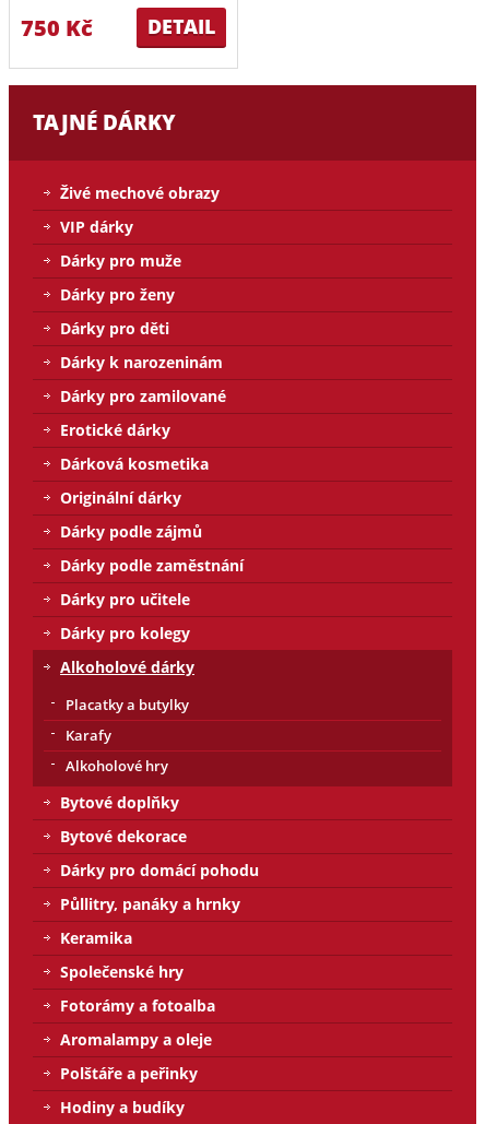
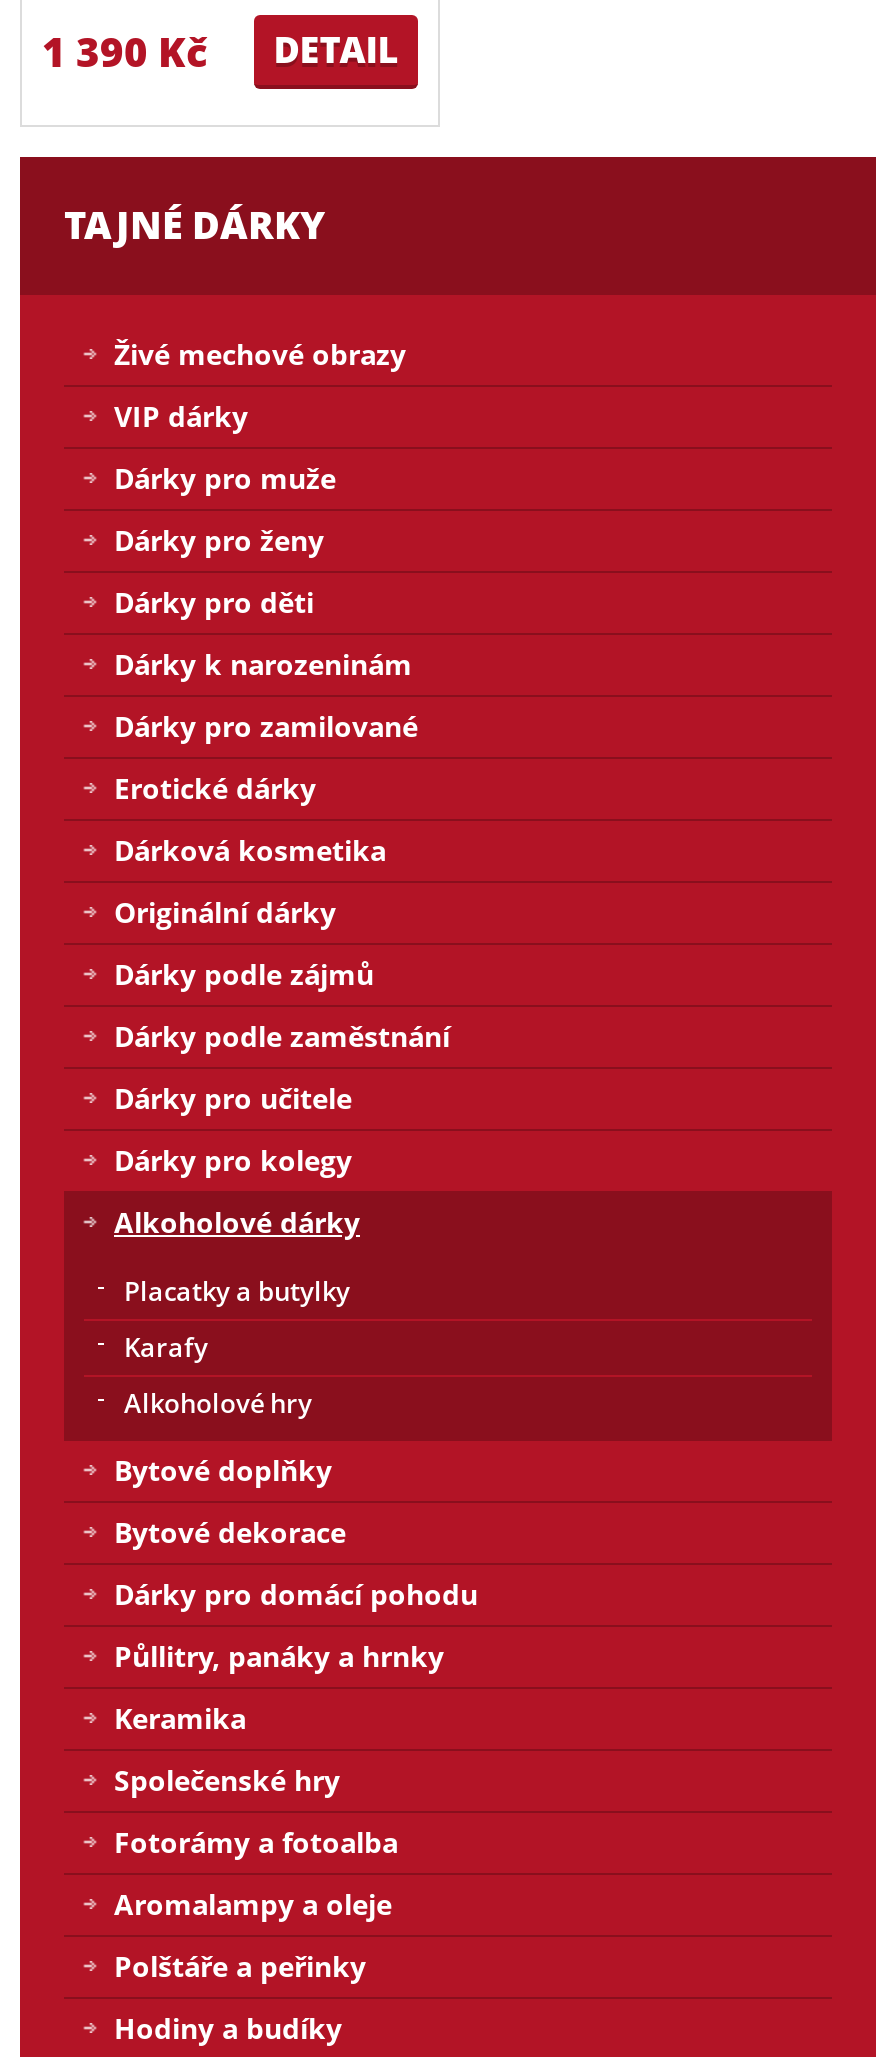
[21,13,93,43] 750 Kč -> [42,25,208,79] 1 390 Kč

